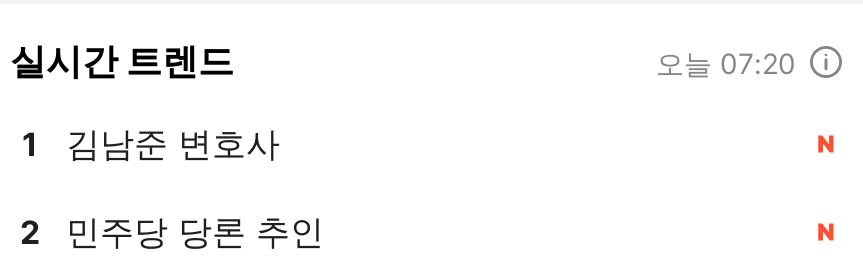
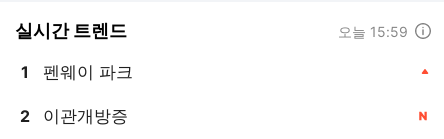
[656,46,796,80] 오늘 07:20 -> [338,23,408,40] 오늘 15:59
[66,124,280,164] 김남준 변호사 -> [43,62,133,82] 펜웨이 파크
[66,212,324,252] 민주당 당론 추인 -> [43,106,128,126] 이관개방증

